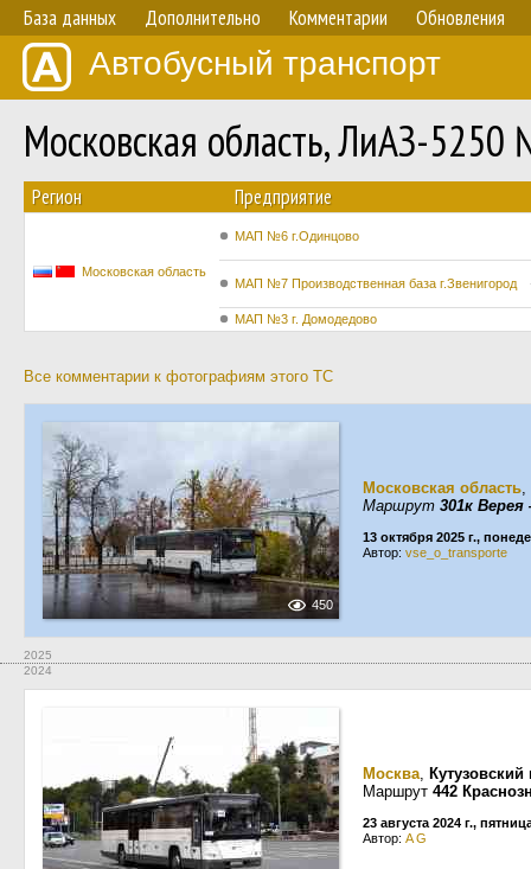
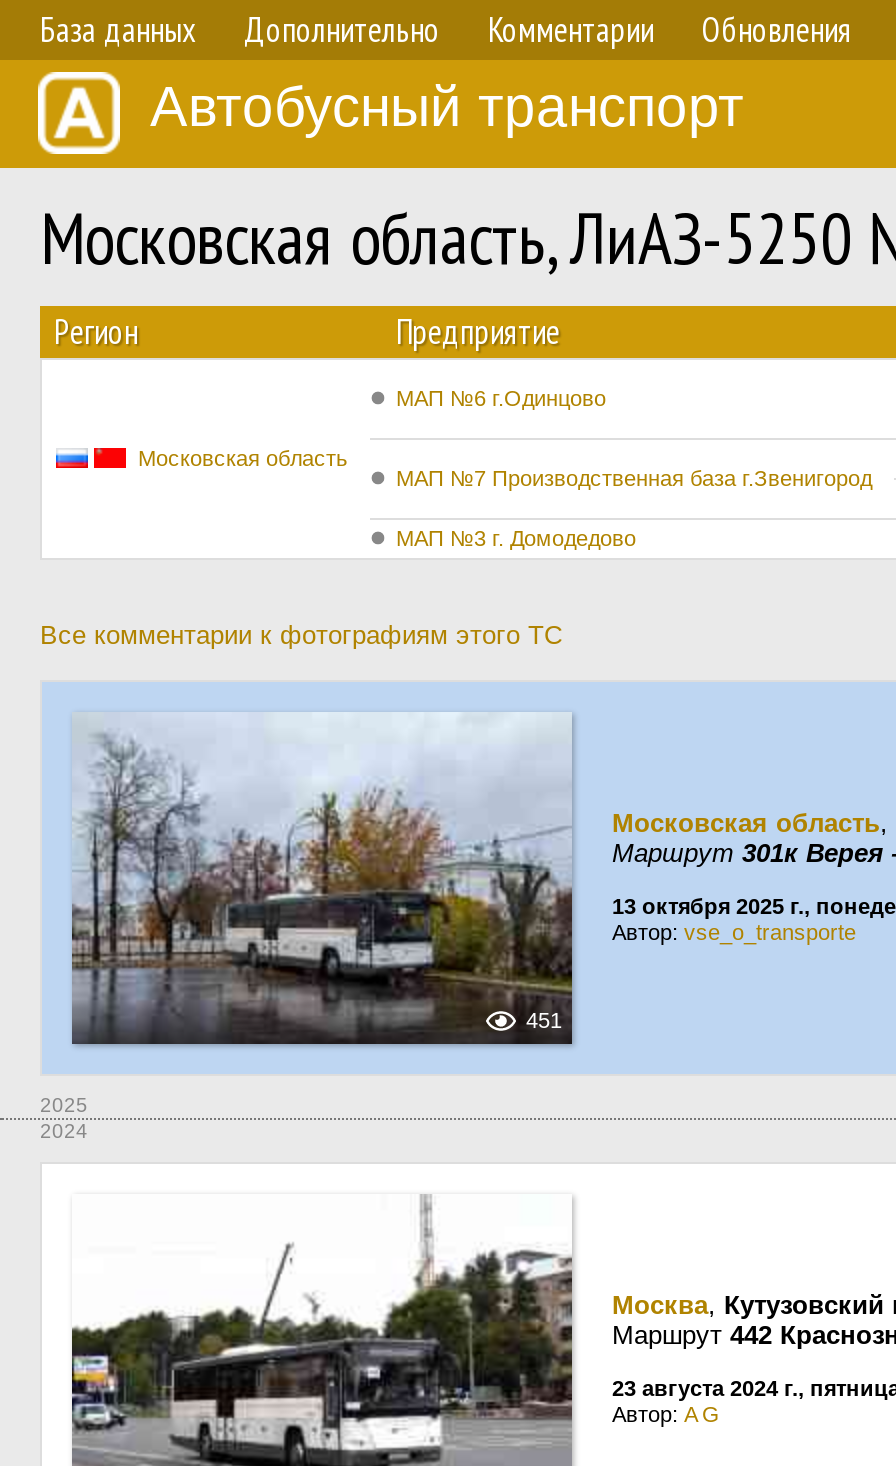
[312,598,333,612] 450 -> [526,1008,562,1032] 451

